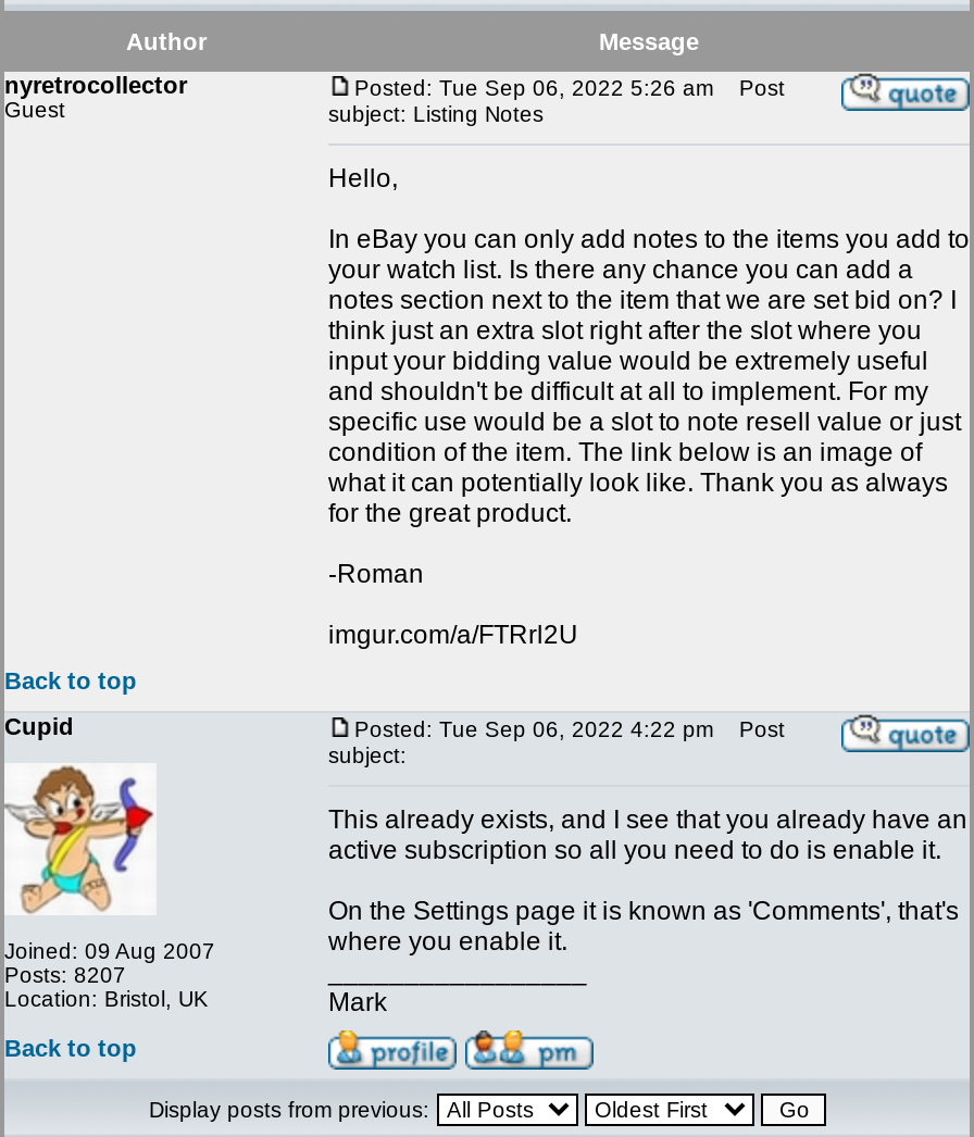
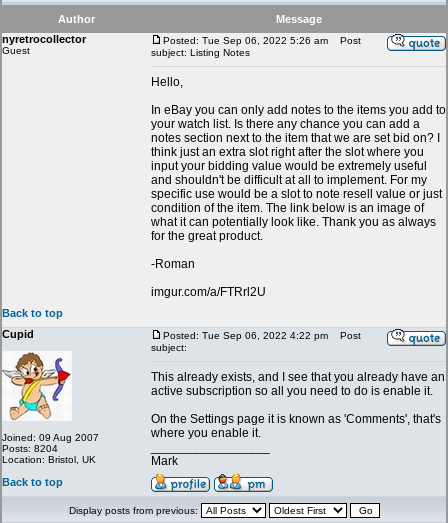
[4,963,126,987] Posts: 8207 -> [2,443,58,454] Posts: 8204

